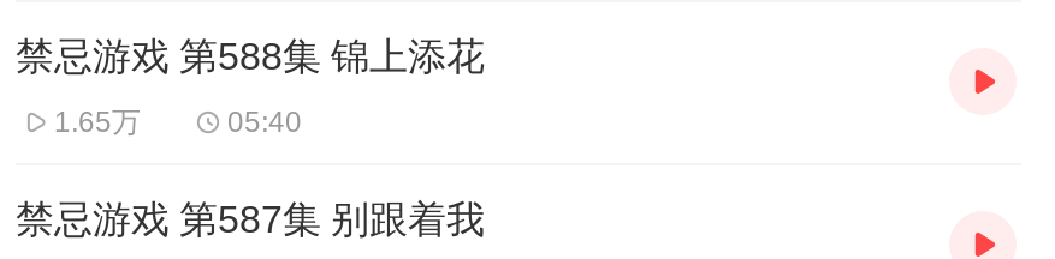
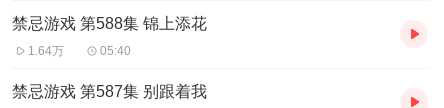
[54,105,141,139] 1.65万 -> [28,44,64,58] 1.64万

